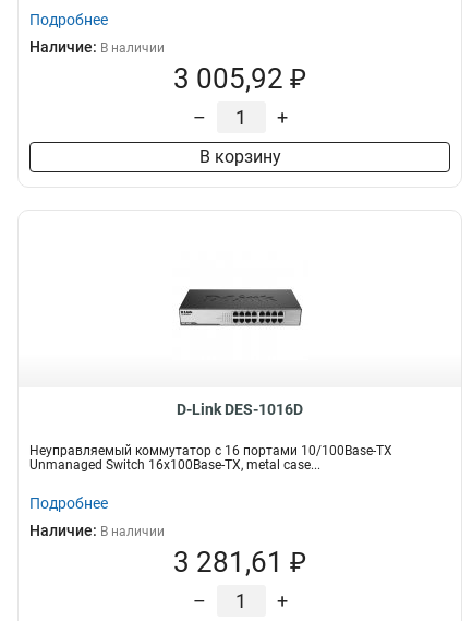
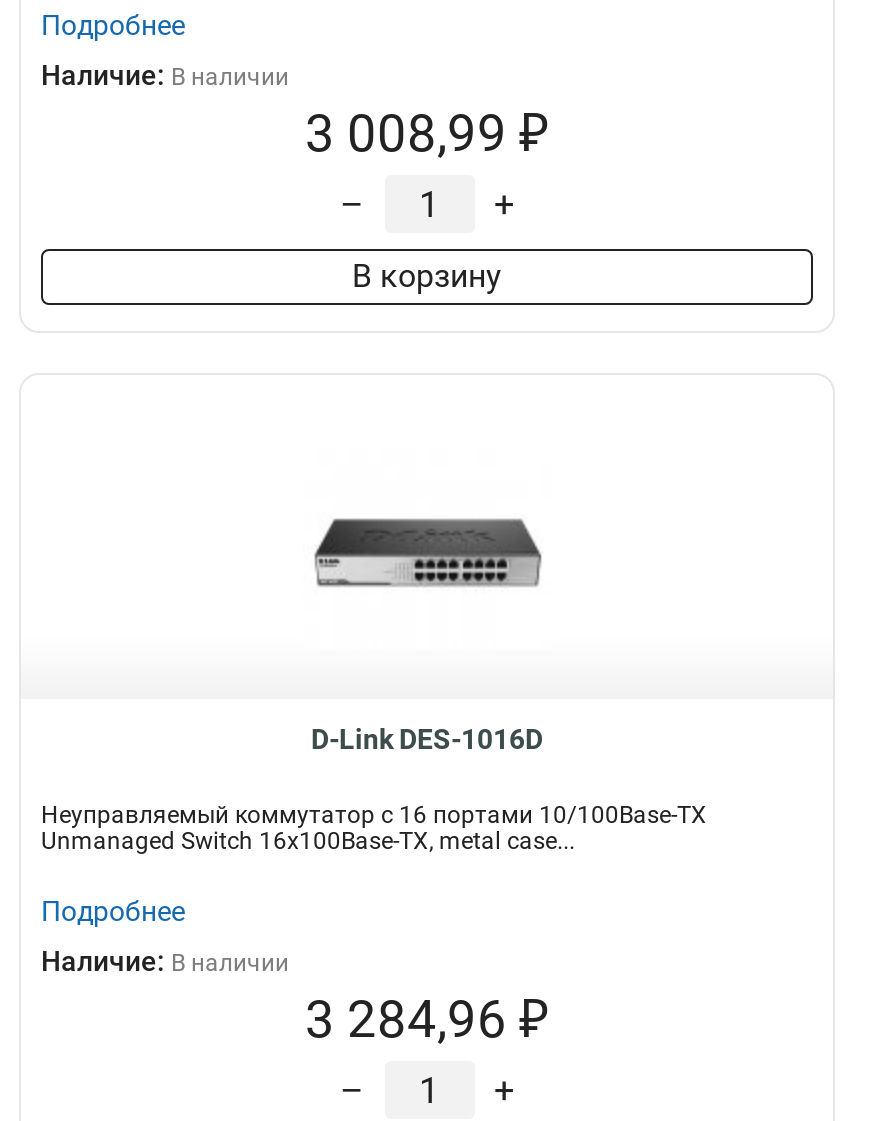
[173,62,306,95] 3 005,92 ₽ -> [305,103,549,163] 3 008,99 ₽
[173,546,306,578] 3 281,61 ₽ -> [305,989,549,1049] 3 284,96 ₽

